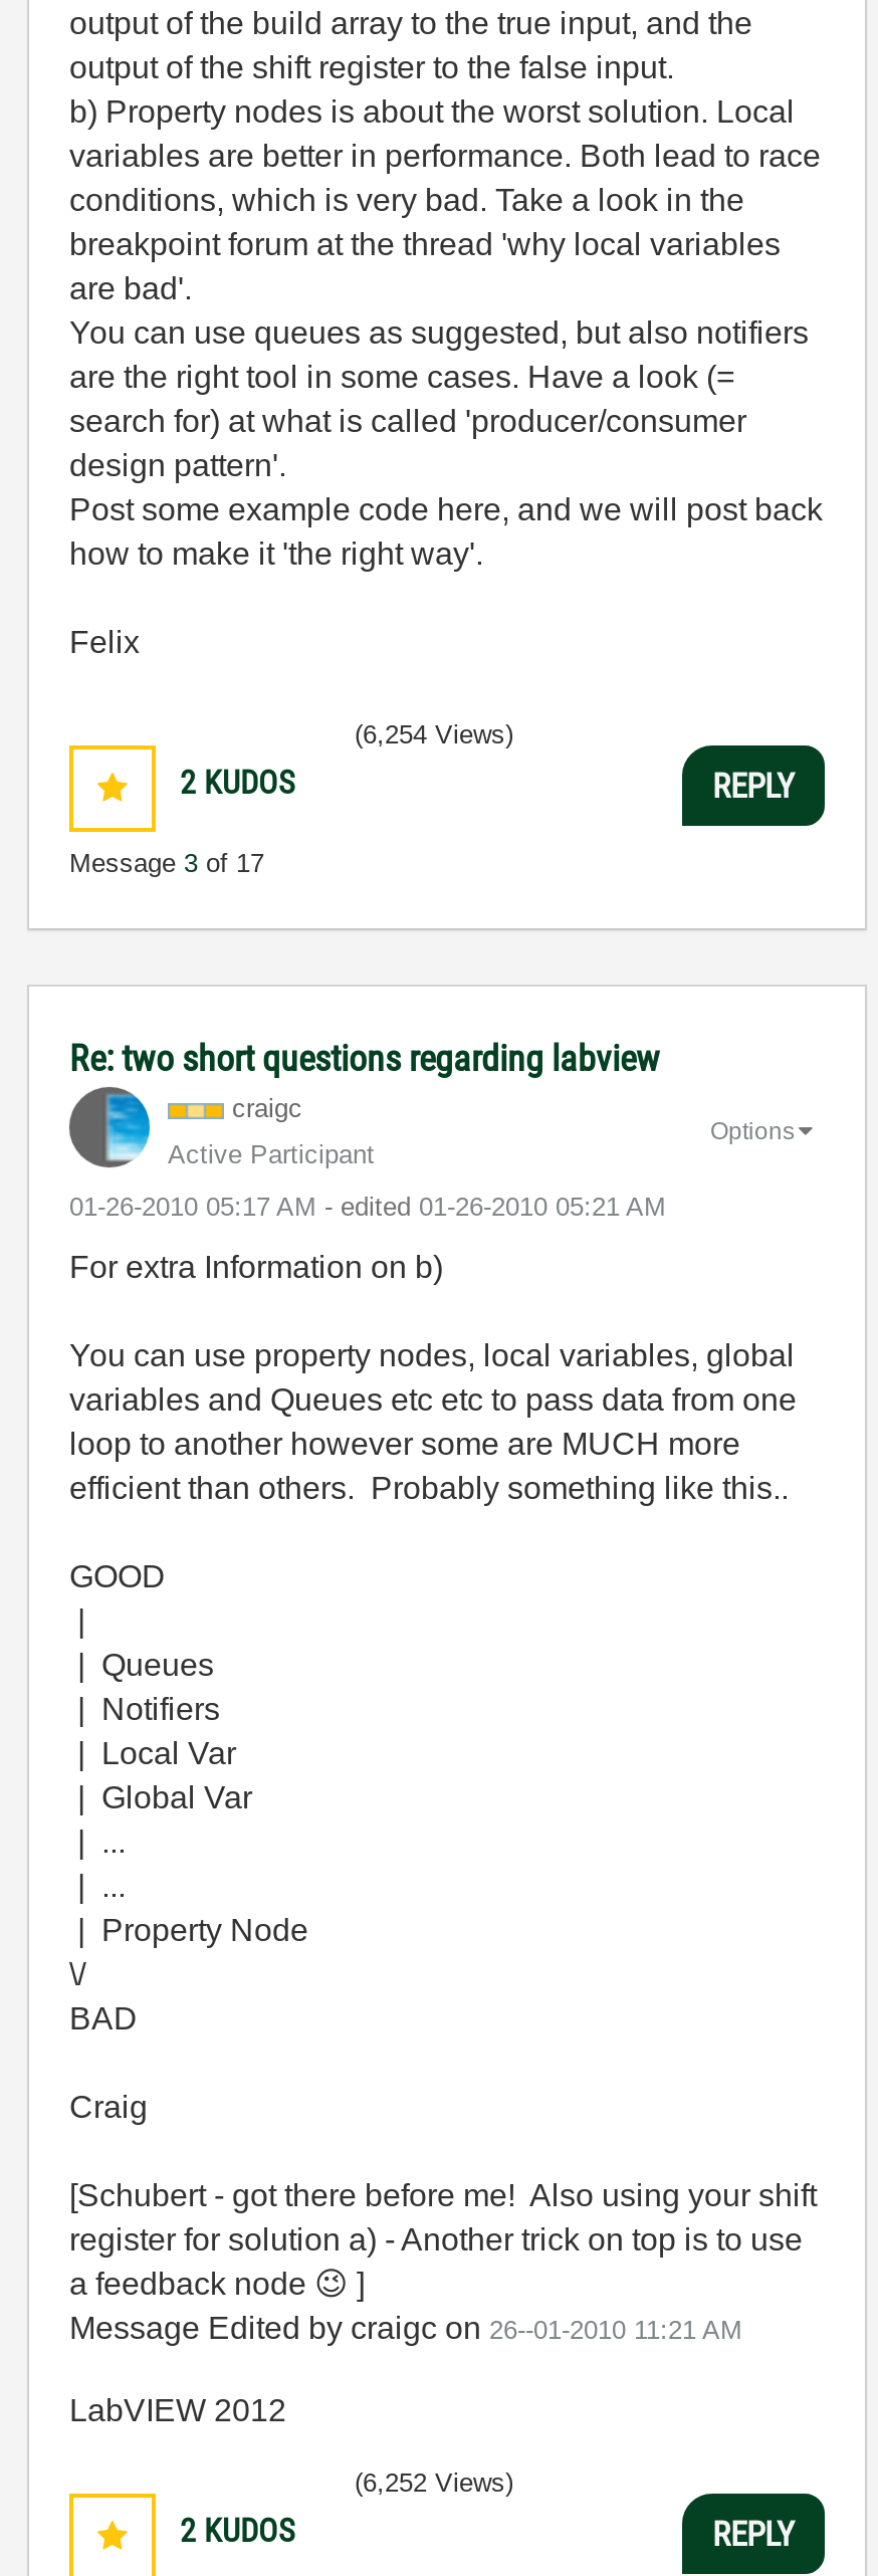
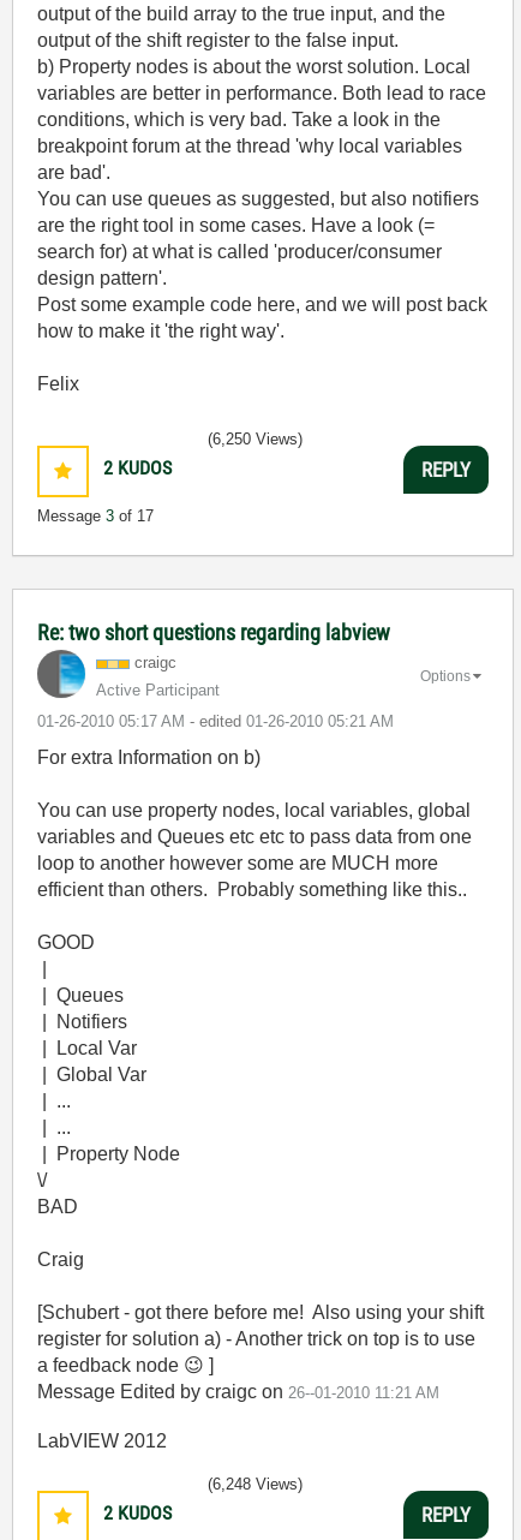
[355,719,513,749] (6,254 Views) -> [208,430,303,448] (6,250 Views)
[355,2467,513,2498] (6,252 Views) -> [208,1475,303,1493] (6,248 Views)

